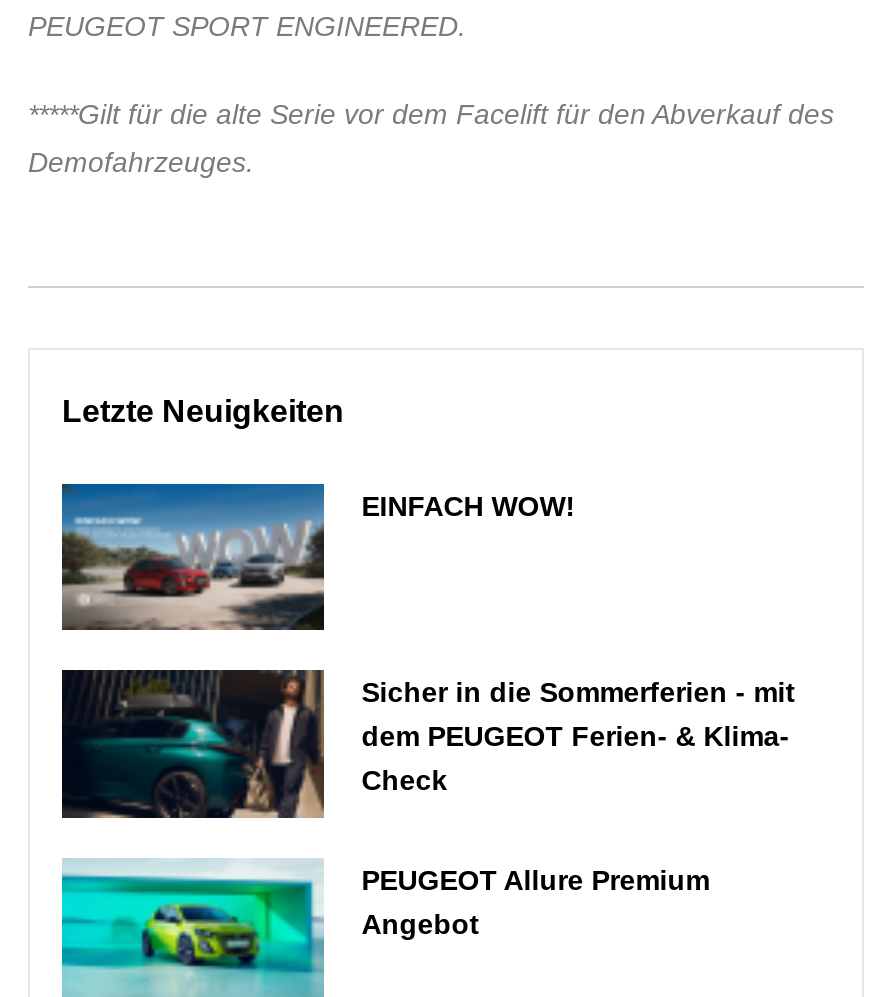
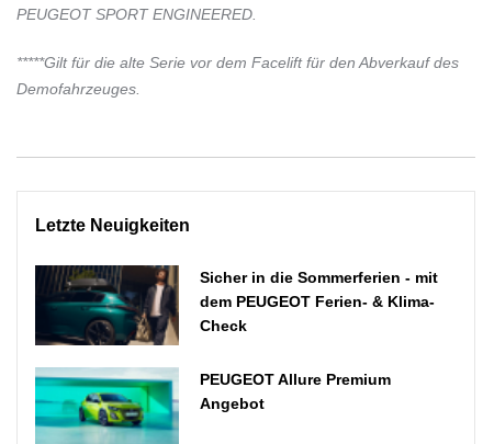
[60,482,576,632] [image] | EINFACH WOW! -> none

